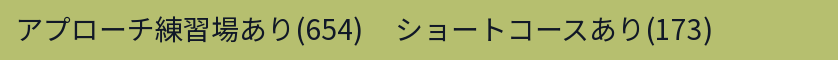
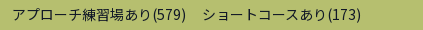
[15,8,363,48] アプローチ練習場あり(654) -> [12,4,186,24] アプローチ練習場あり(579)

